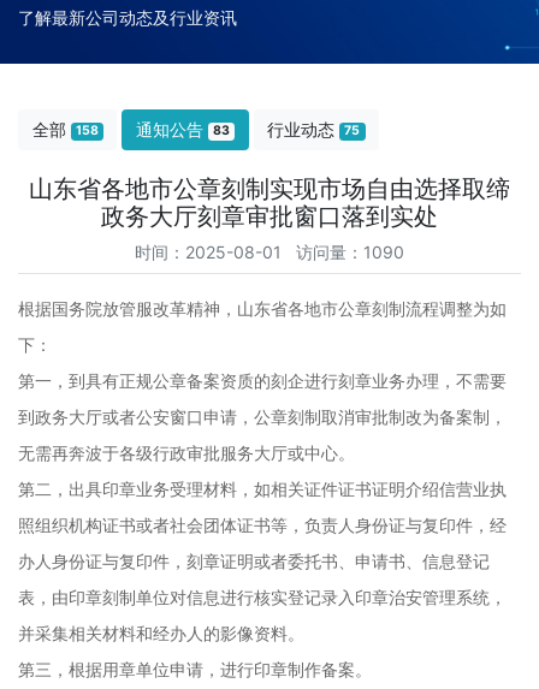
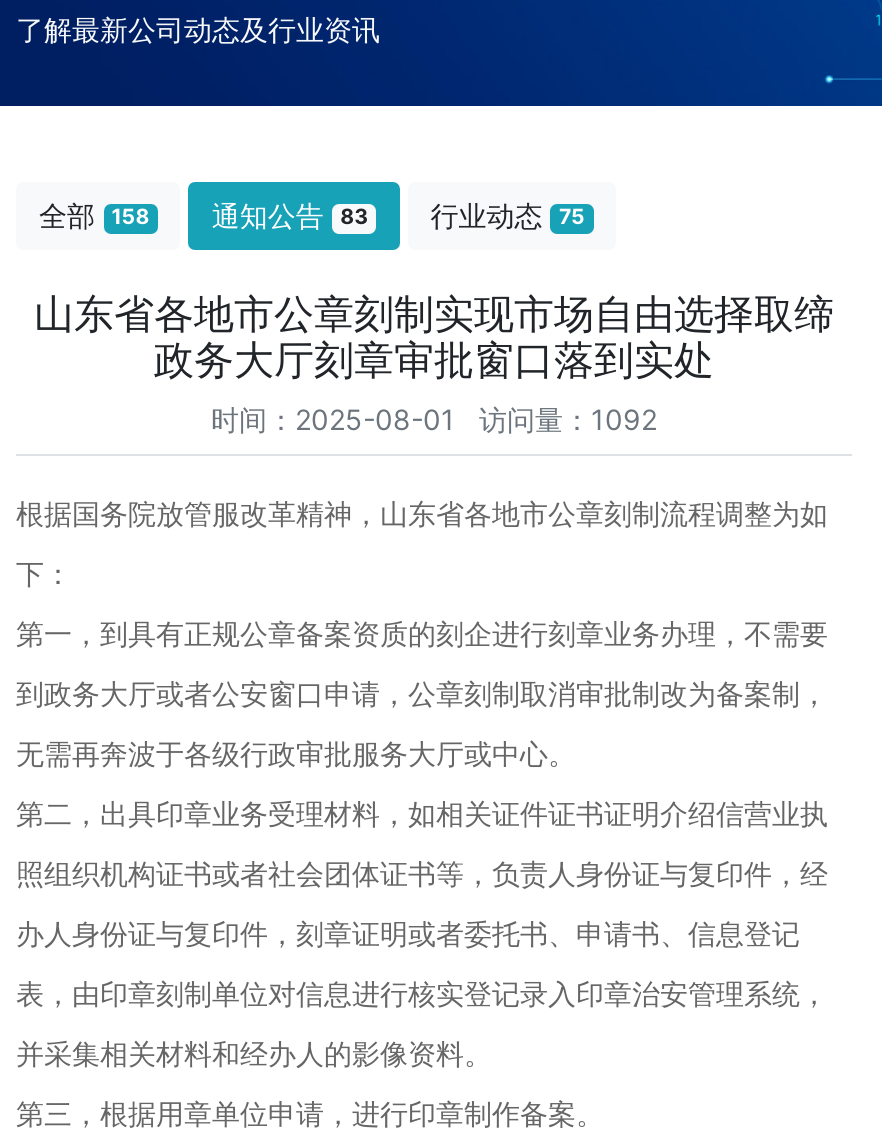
[135,241,404,262] 时间：2025-08-01 访问量：1090 -> [211,401,657,435] 时间：2025-08-01 访问量：1092

